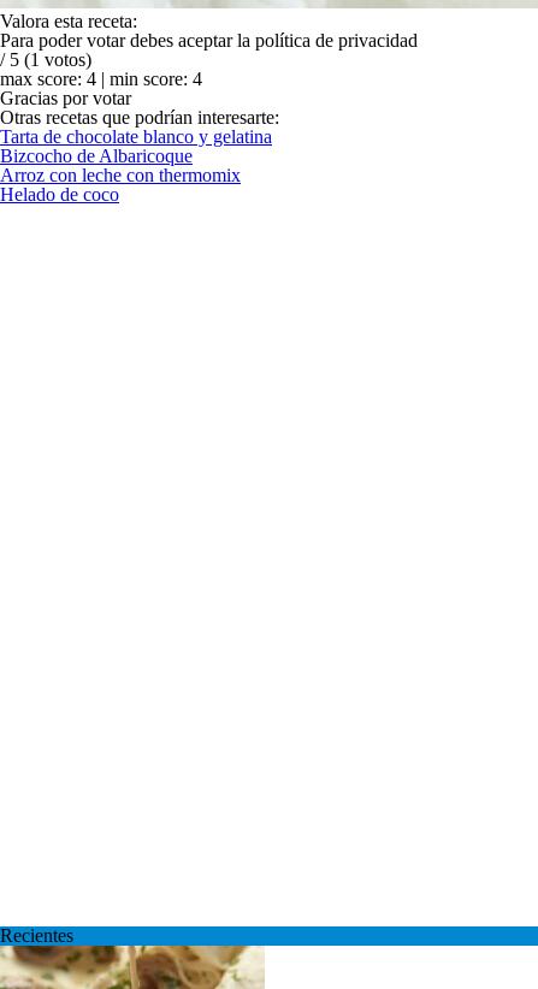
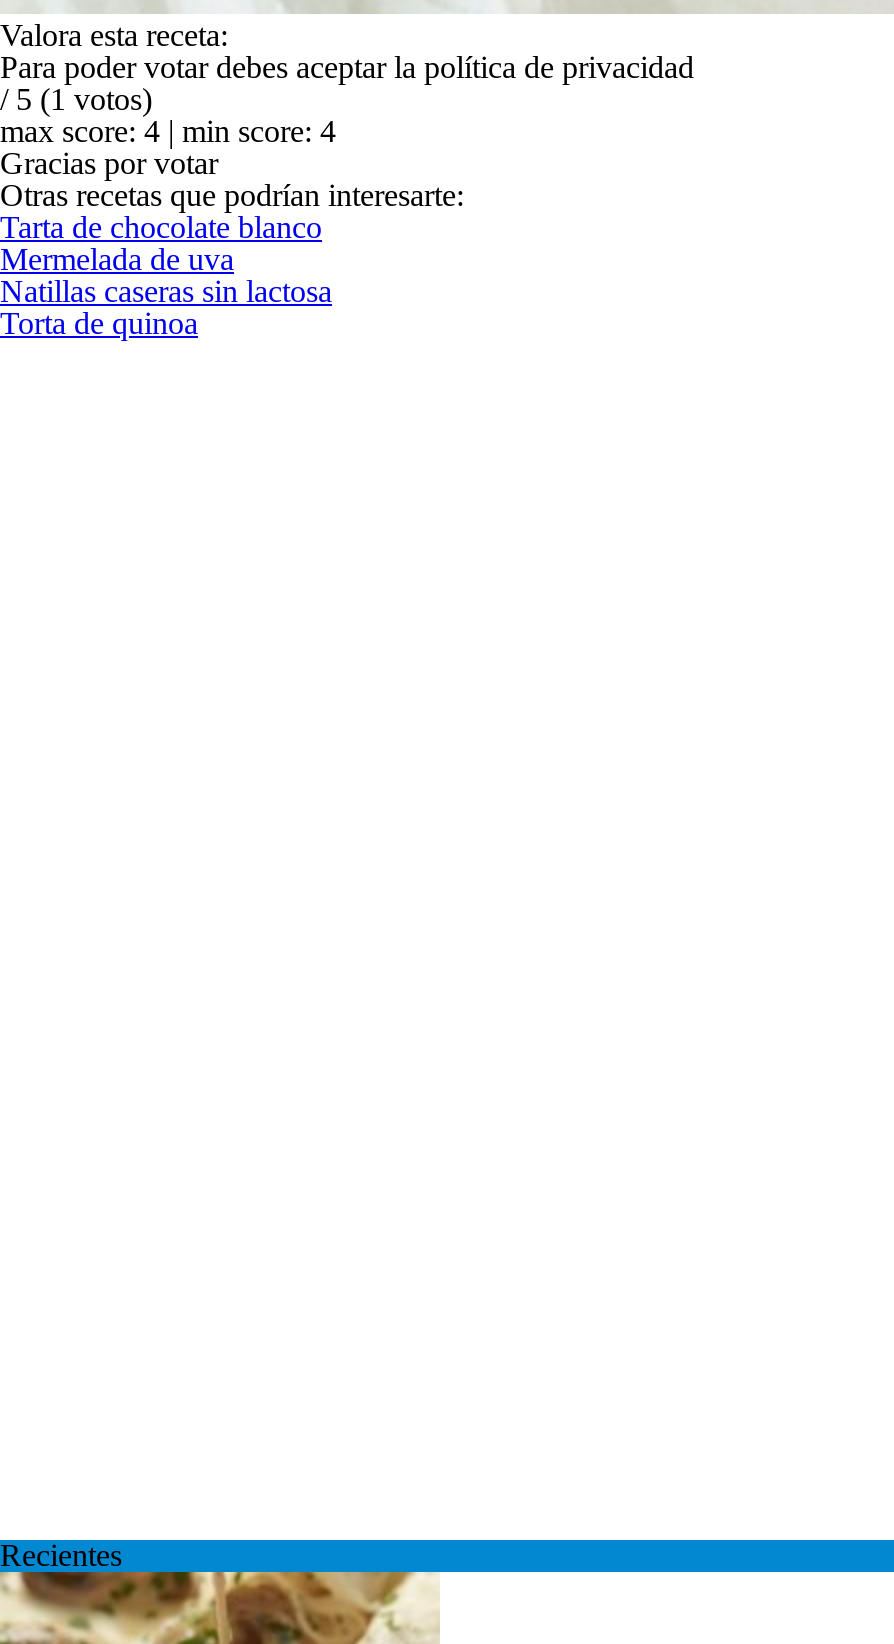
[0,126,272,205] Tarta de chocolate blanco y gelatina | Bizcocho de Albaricoque | Arroz con leche con thermomix | Helado de coco -> [0,210,332,340] Tarta de chocolate blanco | Mermelada de uva | Natillas caseras sin lactosa | Torta de quinoa

